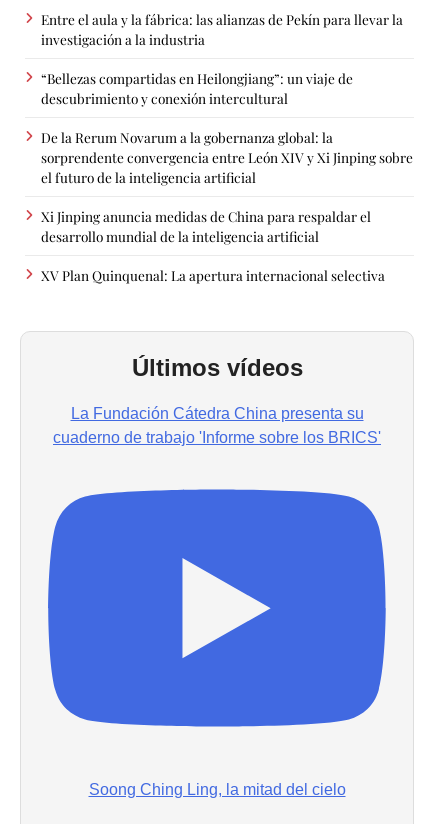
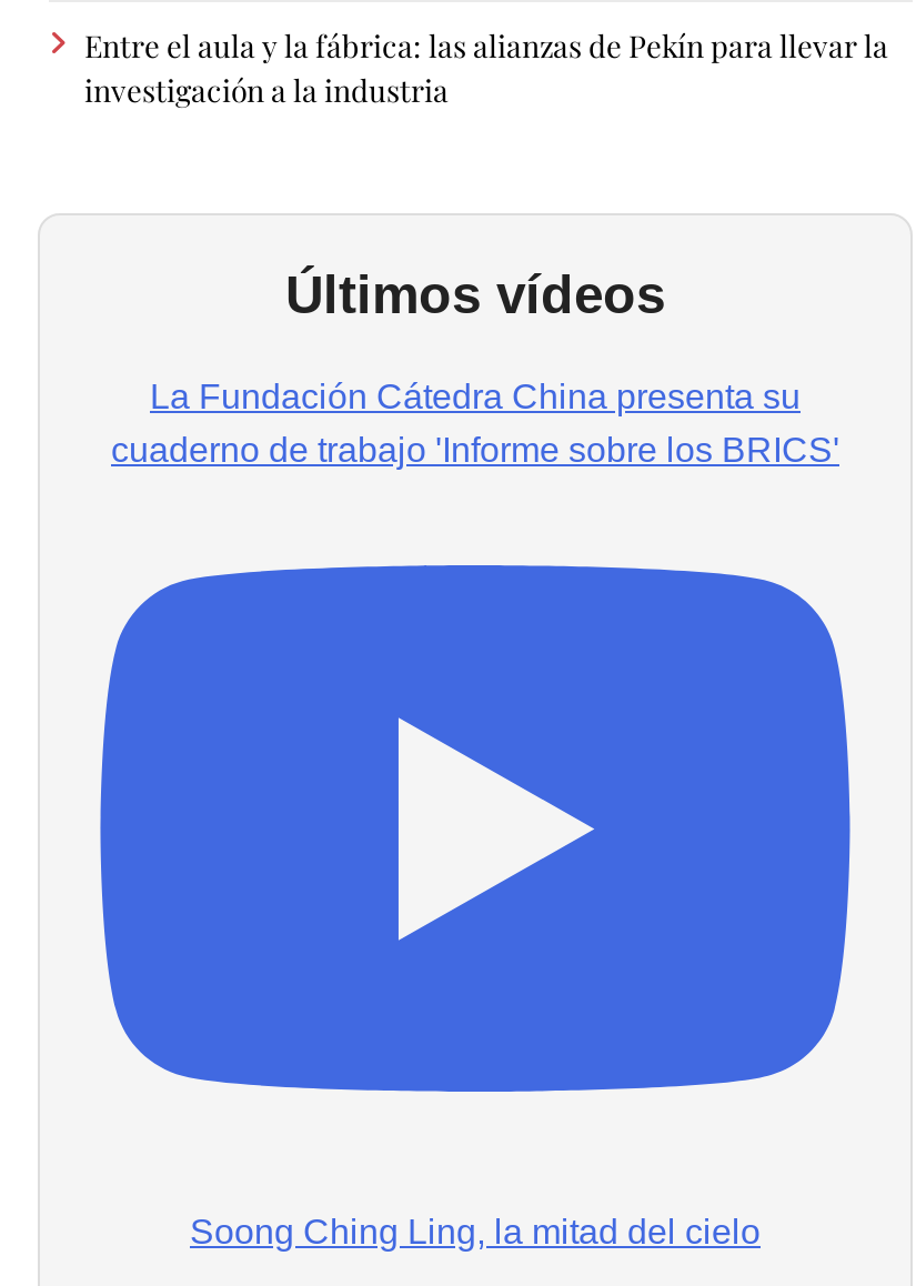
[41,68,413,283] “Bellezas compartidas en Heilongjiang”: un viaje de | descubrimiento y conexión intercultural | De la Rerum Novarum a la gobernanza global: la | sorprendente convergencia entre León XIV y Xi Jinping sobre | el futuro de la inteligencia artificial | Xi Jinping anuncia medidas de China para respaldar el | desarrollo mundial de la inteligencia artificial | XV Plan Quinquenal: La apertura internacional selectiva -> none

